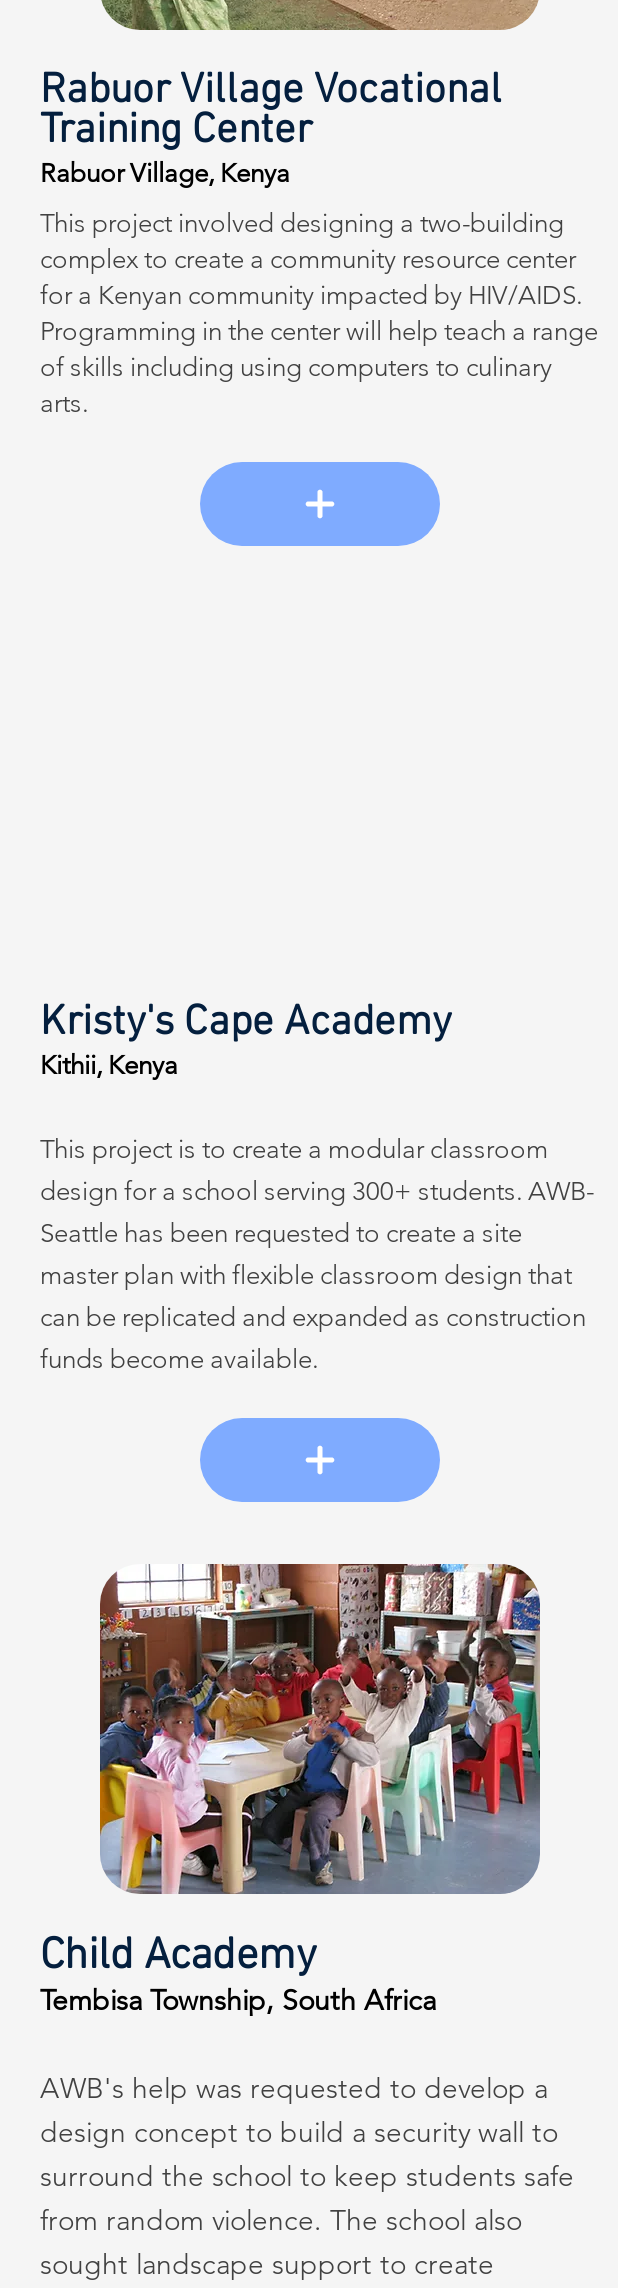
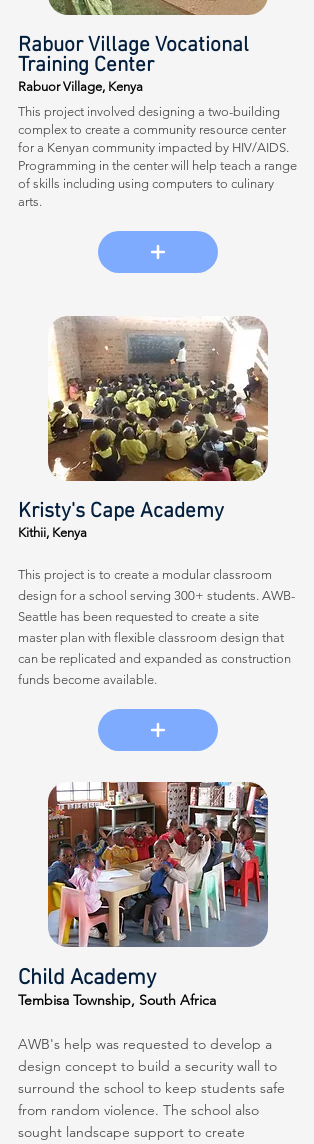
none -> [47,315,269,482] [image]

